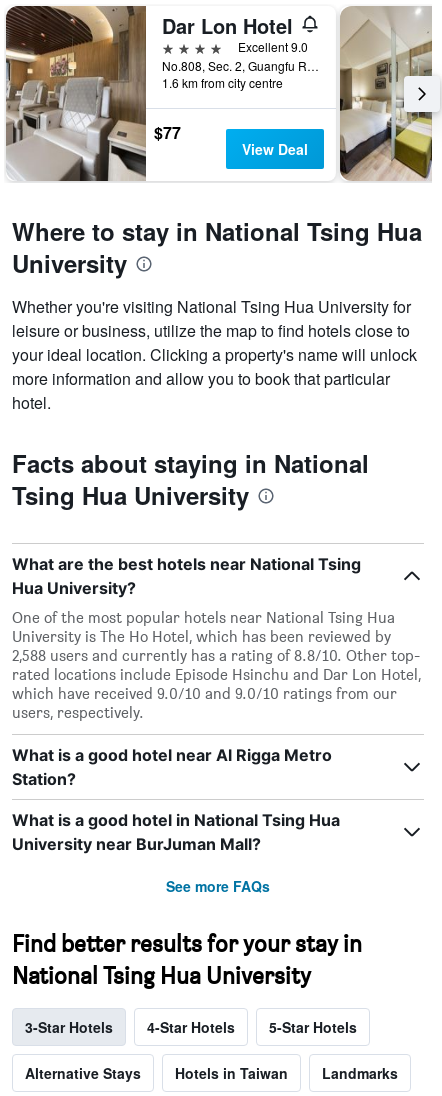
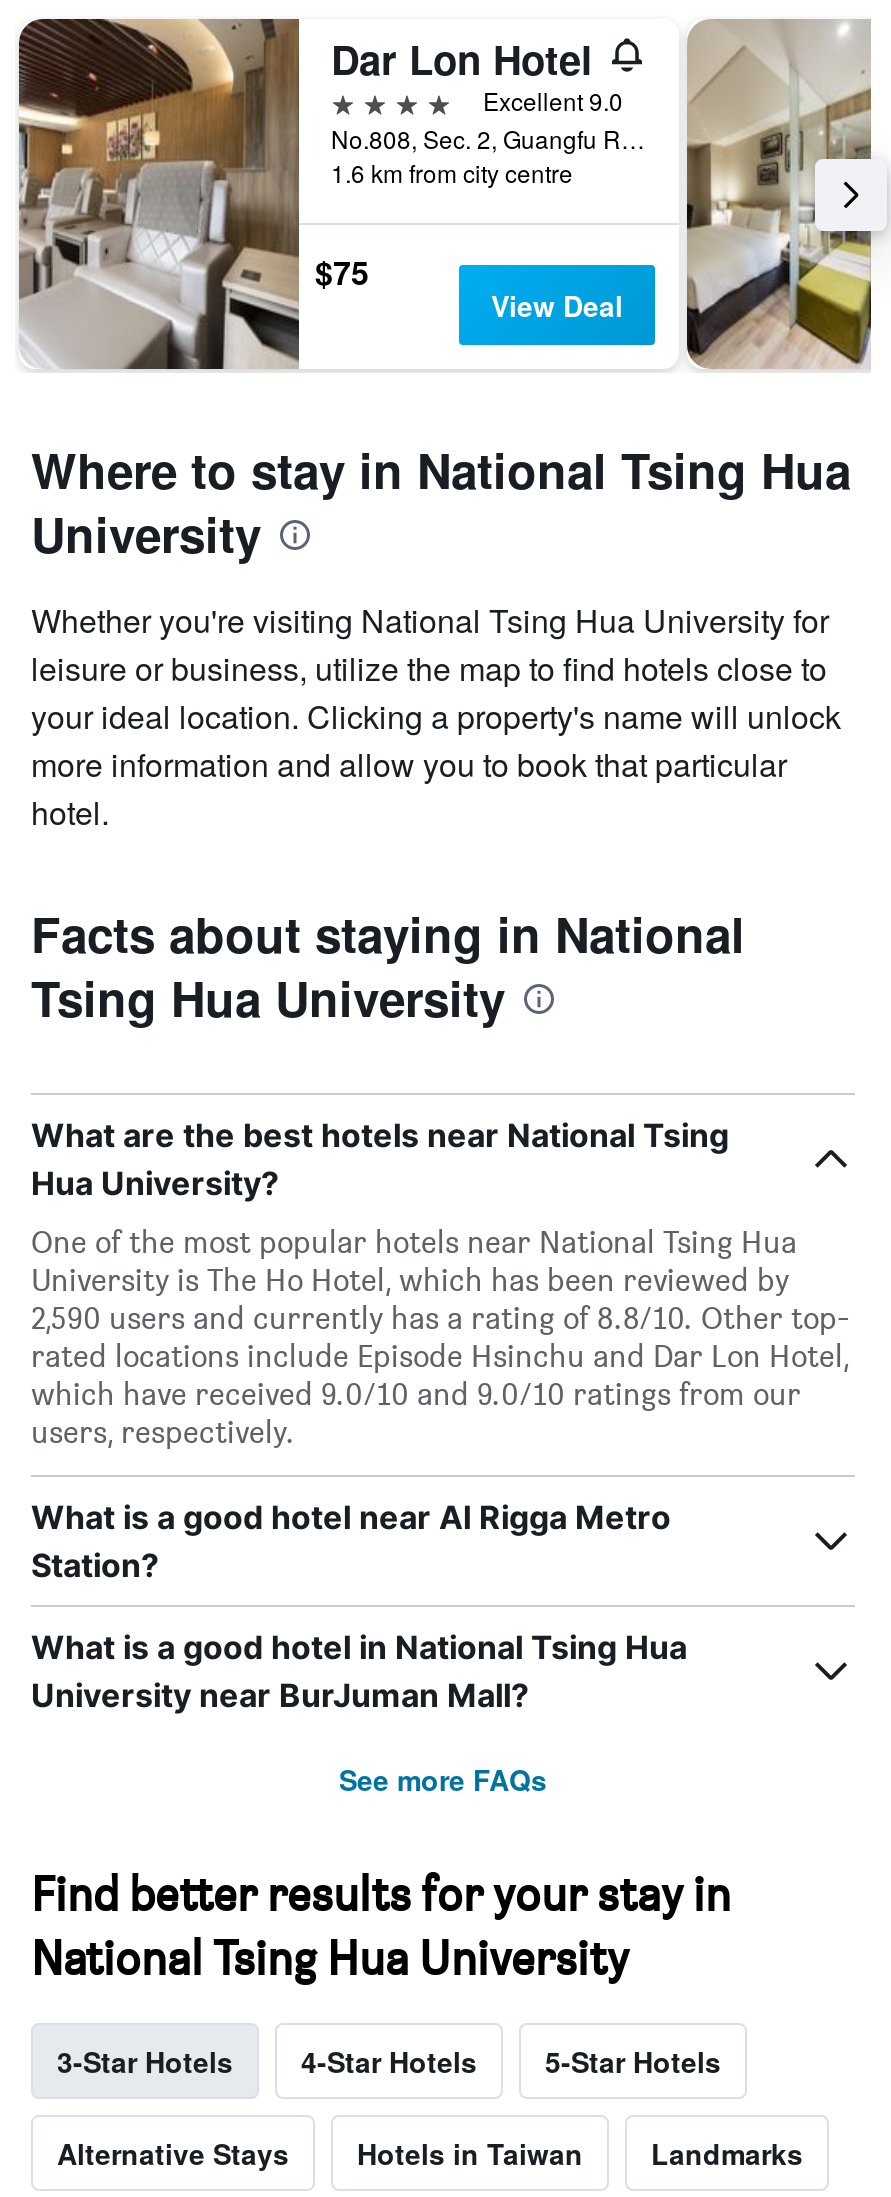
[154,120,181,143] $77 -> [315,248,369,294] $75
[12,646,420,665] 2,588 users and currently has a rating of 8.8/10. Other top- -> [31,1299,849,1337] 2,590 users and currently has a rating of 8.8/10. Other top-

